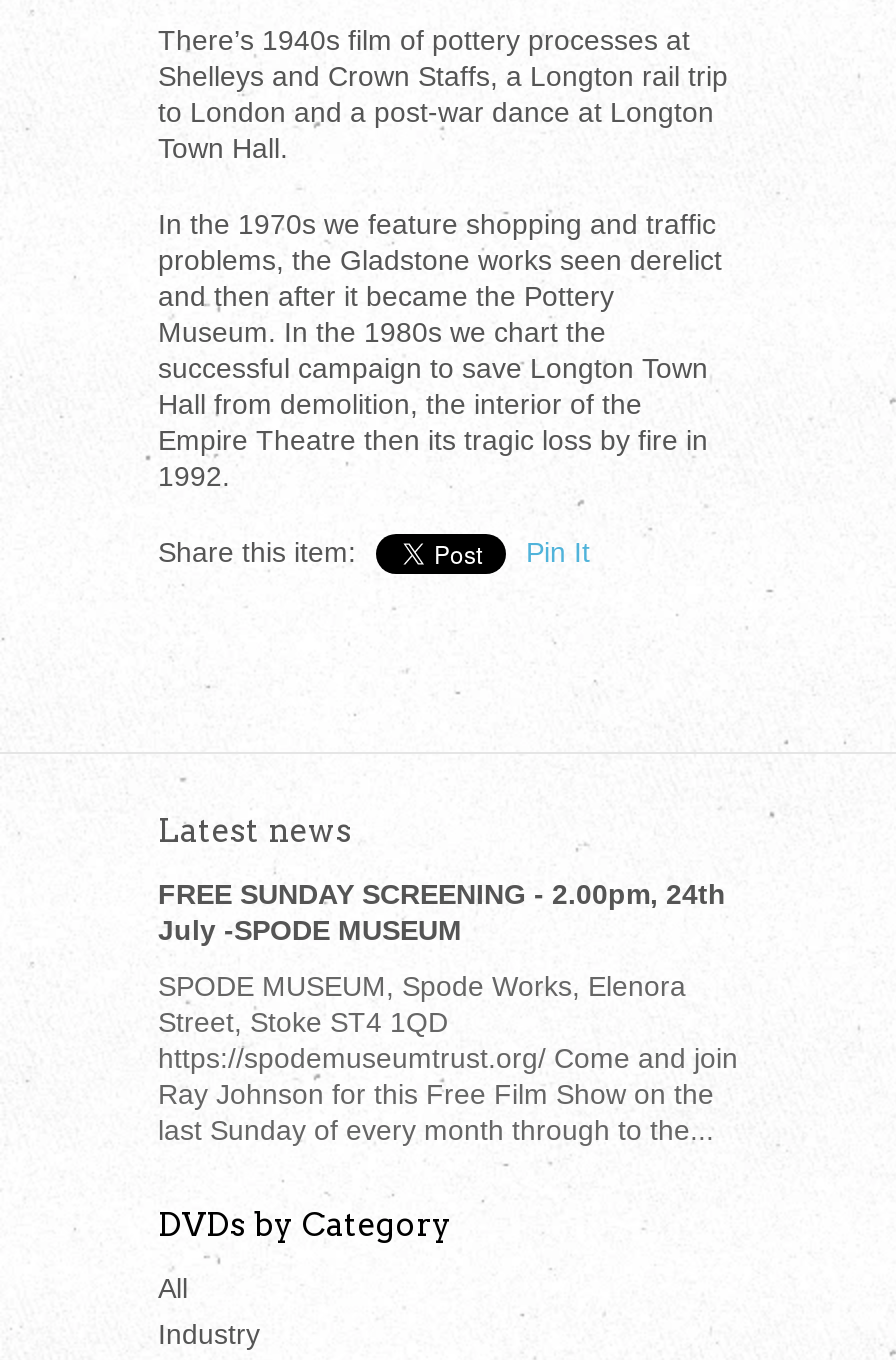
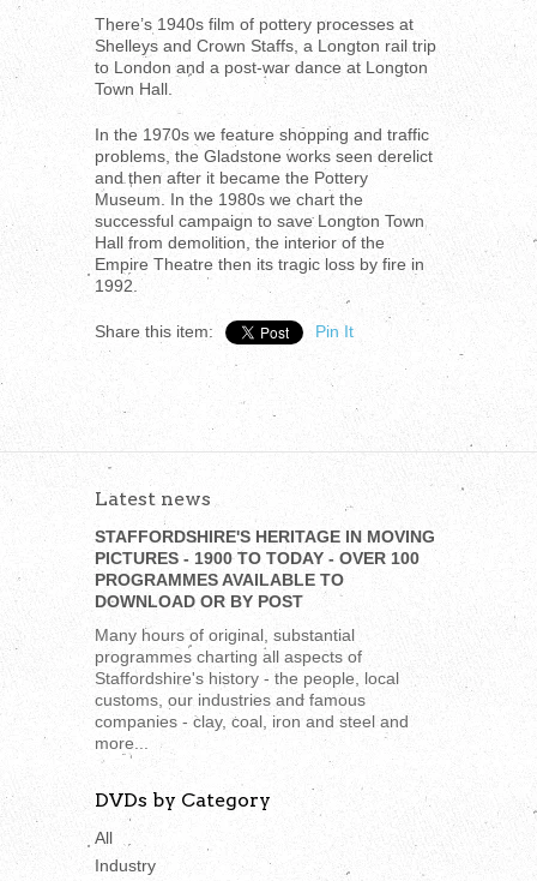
[158,878,726,946] FREE SUNDAY SCREENING - 2.00pm, 24th | July -SPODE MUSEUM -> [95,527,435,611] STAFFORDSHIRE'S HERITAGE IN MOVING | PICTURES - 1900 TO TODAY - OVER 100 | PROGRAMMES AVAILABLE TO | DOWNLOAD OR BY POST
[158,970,738,1146] SPODE MUSEUM, Spode Works, Elenora | Street, Stoke ST4 1QD | https://spodemuseumtrust.org/ Come and join | Ray Johnson for this Free Film Show on the | last Sunday of every month through to the... -> [95,625,409,752] Many hours of original, substantial | programmes charting all aspects of | Staffordshire's history - the people, local | customs, our industries and famous | companies - clay, coal, iron and steel and | more...

